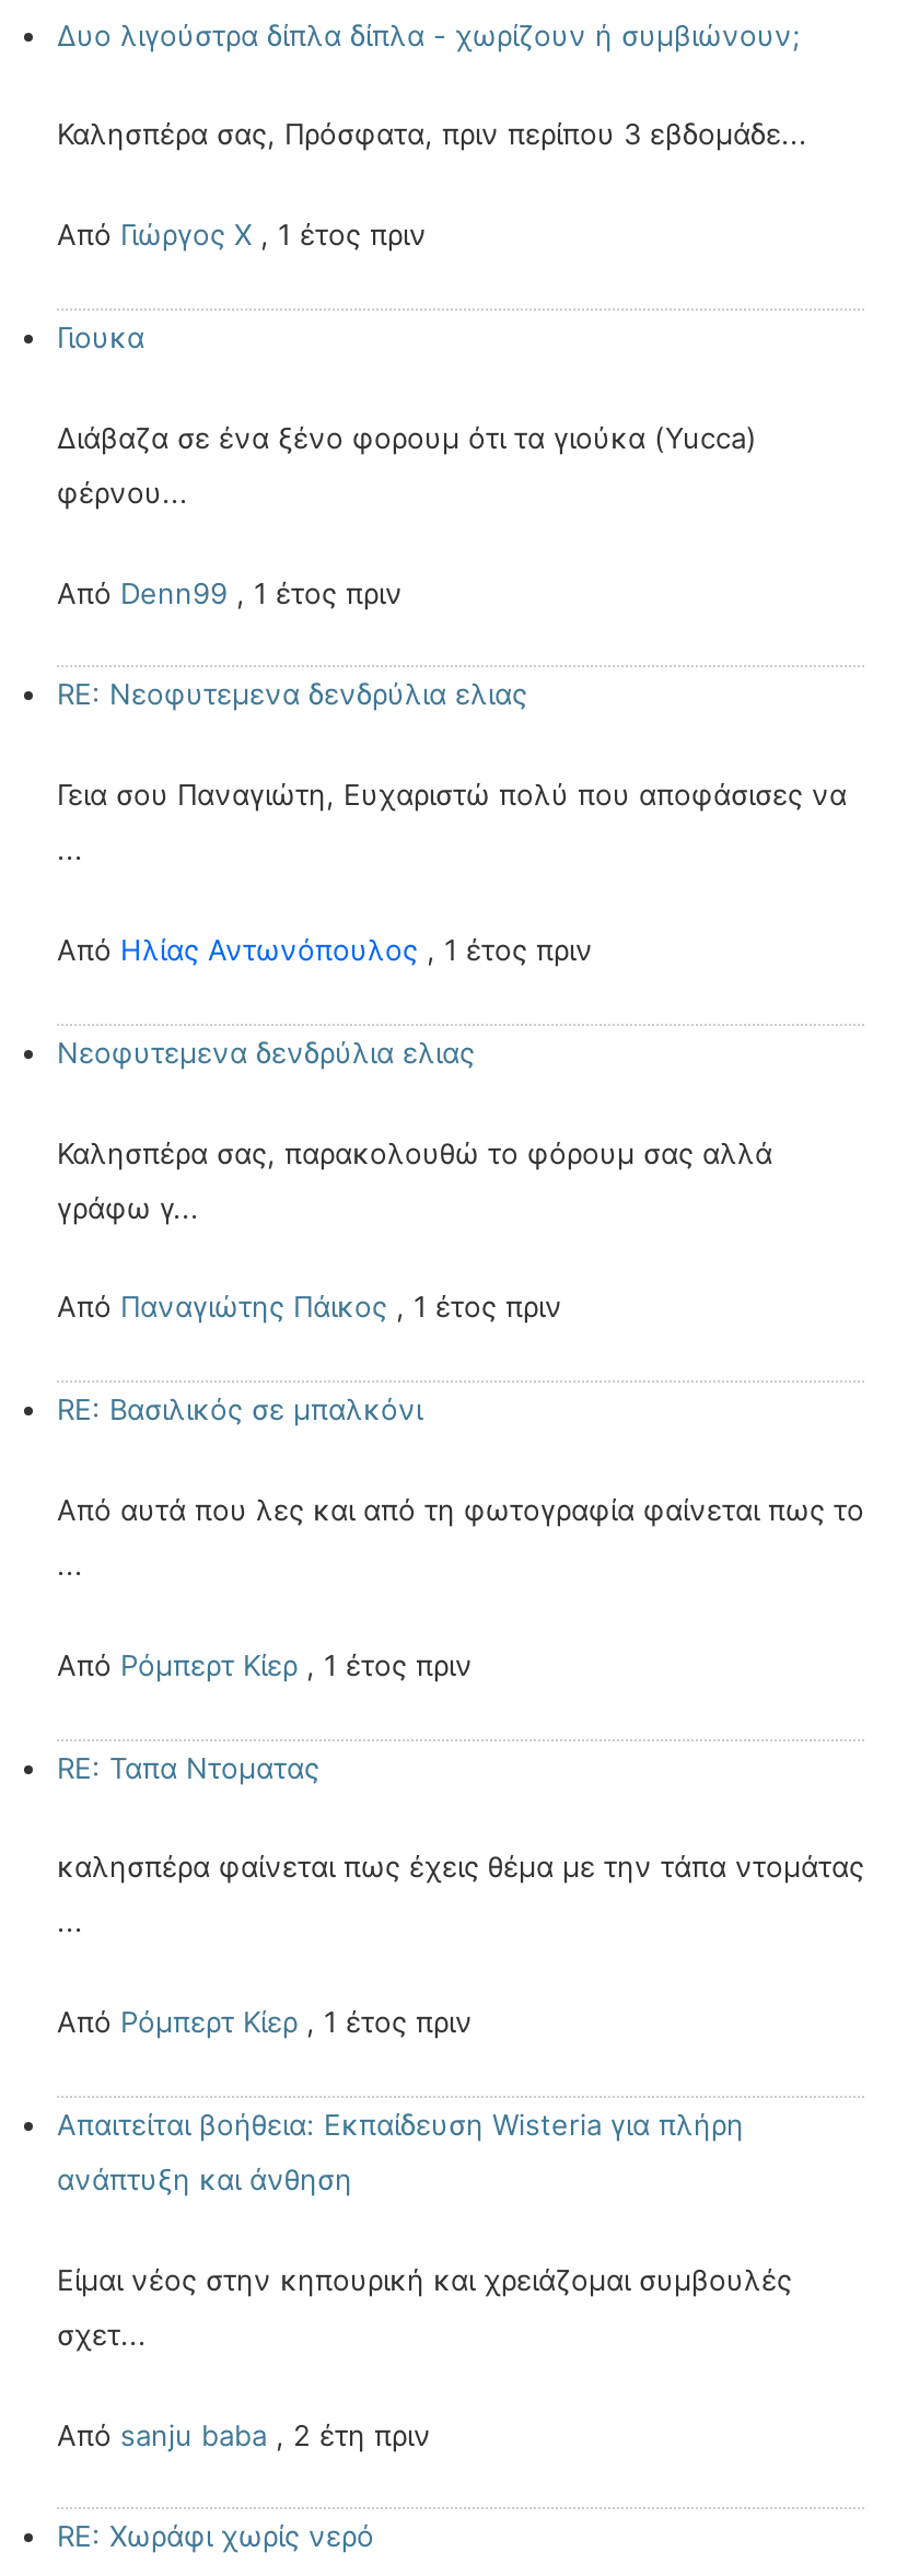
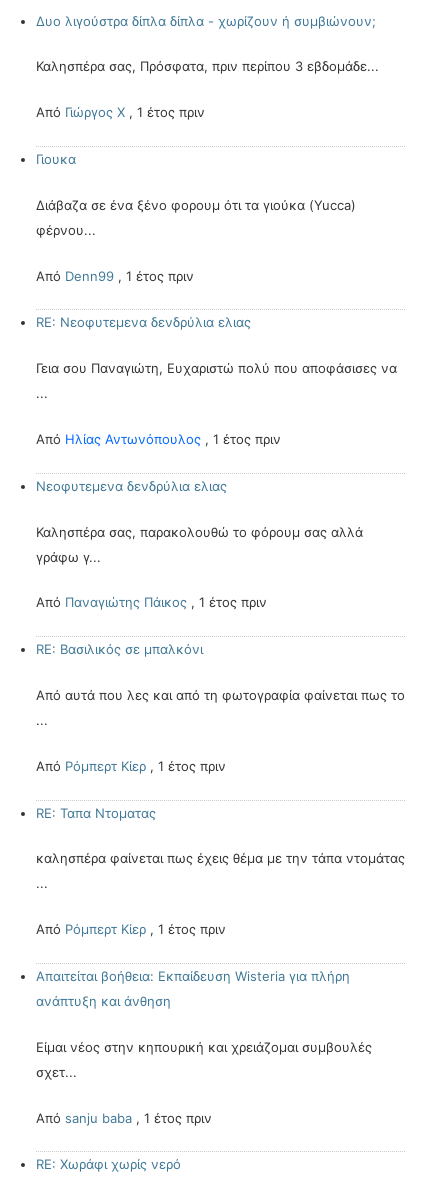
[57,2417,431,2452] Από sanju baba, 2 έτη πριν -> [36,1110,212,1126] Από sanju baba, 1 έτος πριν

